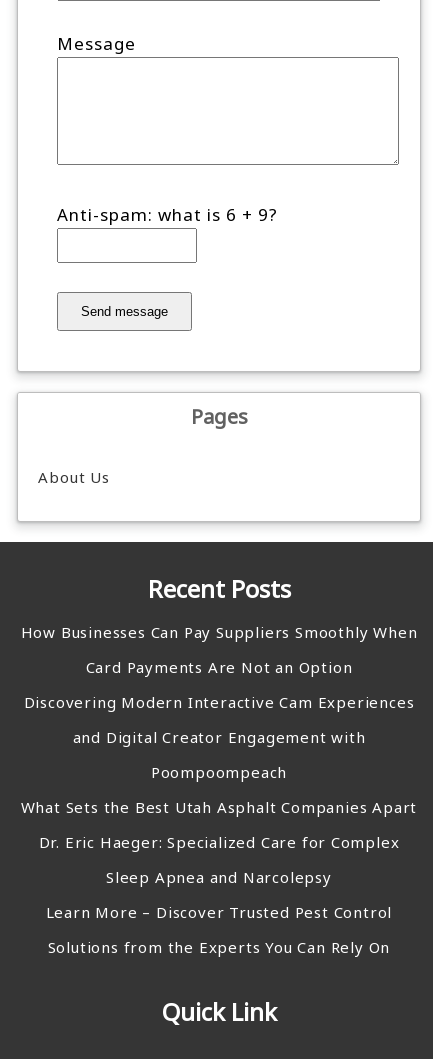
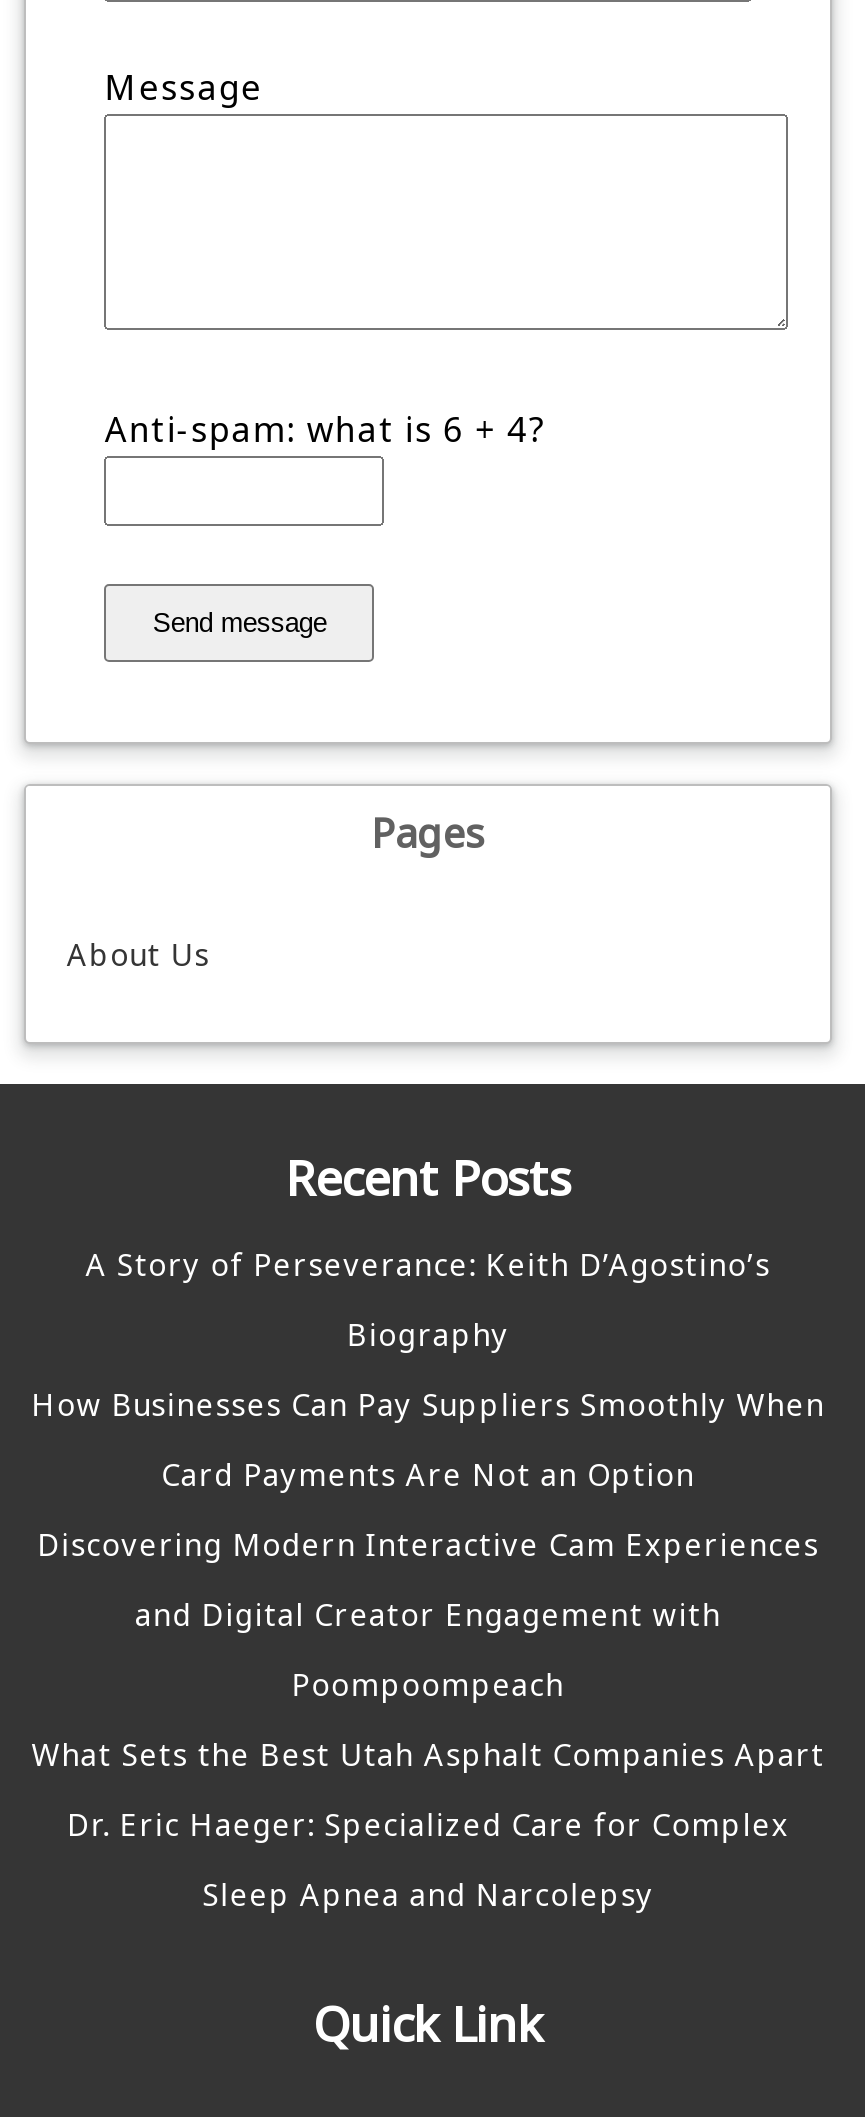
[57,203,278,226] Anti-spam: what is 6 + 9? -> [105,407,547,453] Anti-spam: what is 6 + 4?
none -> [86,1245,770,1355] A Story of Perseverance: Keith D’Agostino’s | Biography
moved [21,622,417,887] -> [31,1385,825,1915]: How Businesses Can Pay Suppliers Smoothly When | Card Payments Are Not an Option | Discovering Modern Interactive Cam Experiences | and Digital Creator Engagement with | Poompoompeach | What Sets the Best Utah Asphalt Companies Apart | Dr. Eric Haeger: Specialized Care for Complex | Sleep Apnea and Narcolepsy
[46,902,392,957] Learn More – Discover Trusted Pest Control | Solutions from the Experts You Can Rely On -> none

